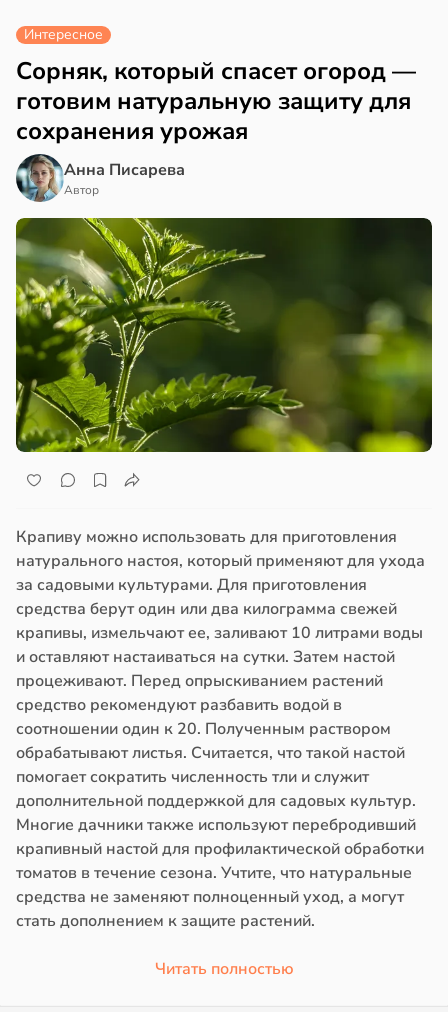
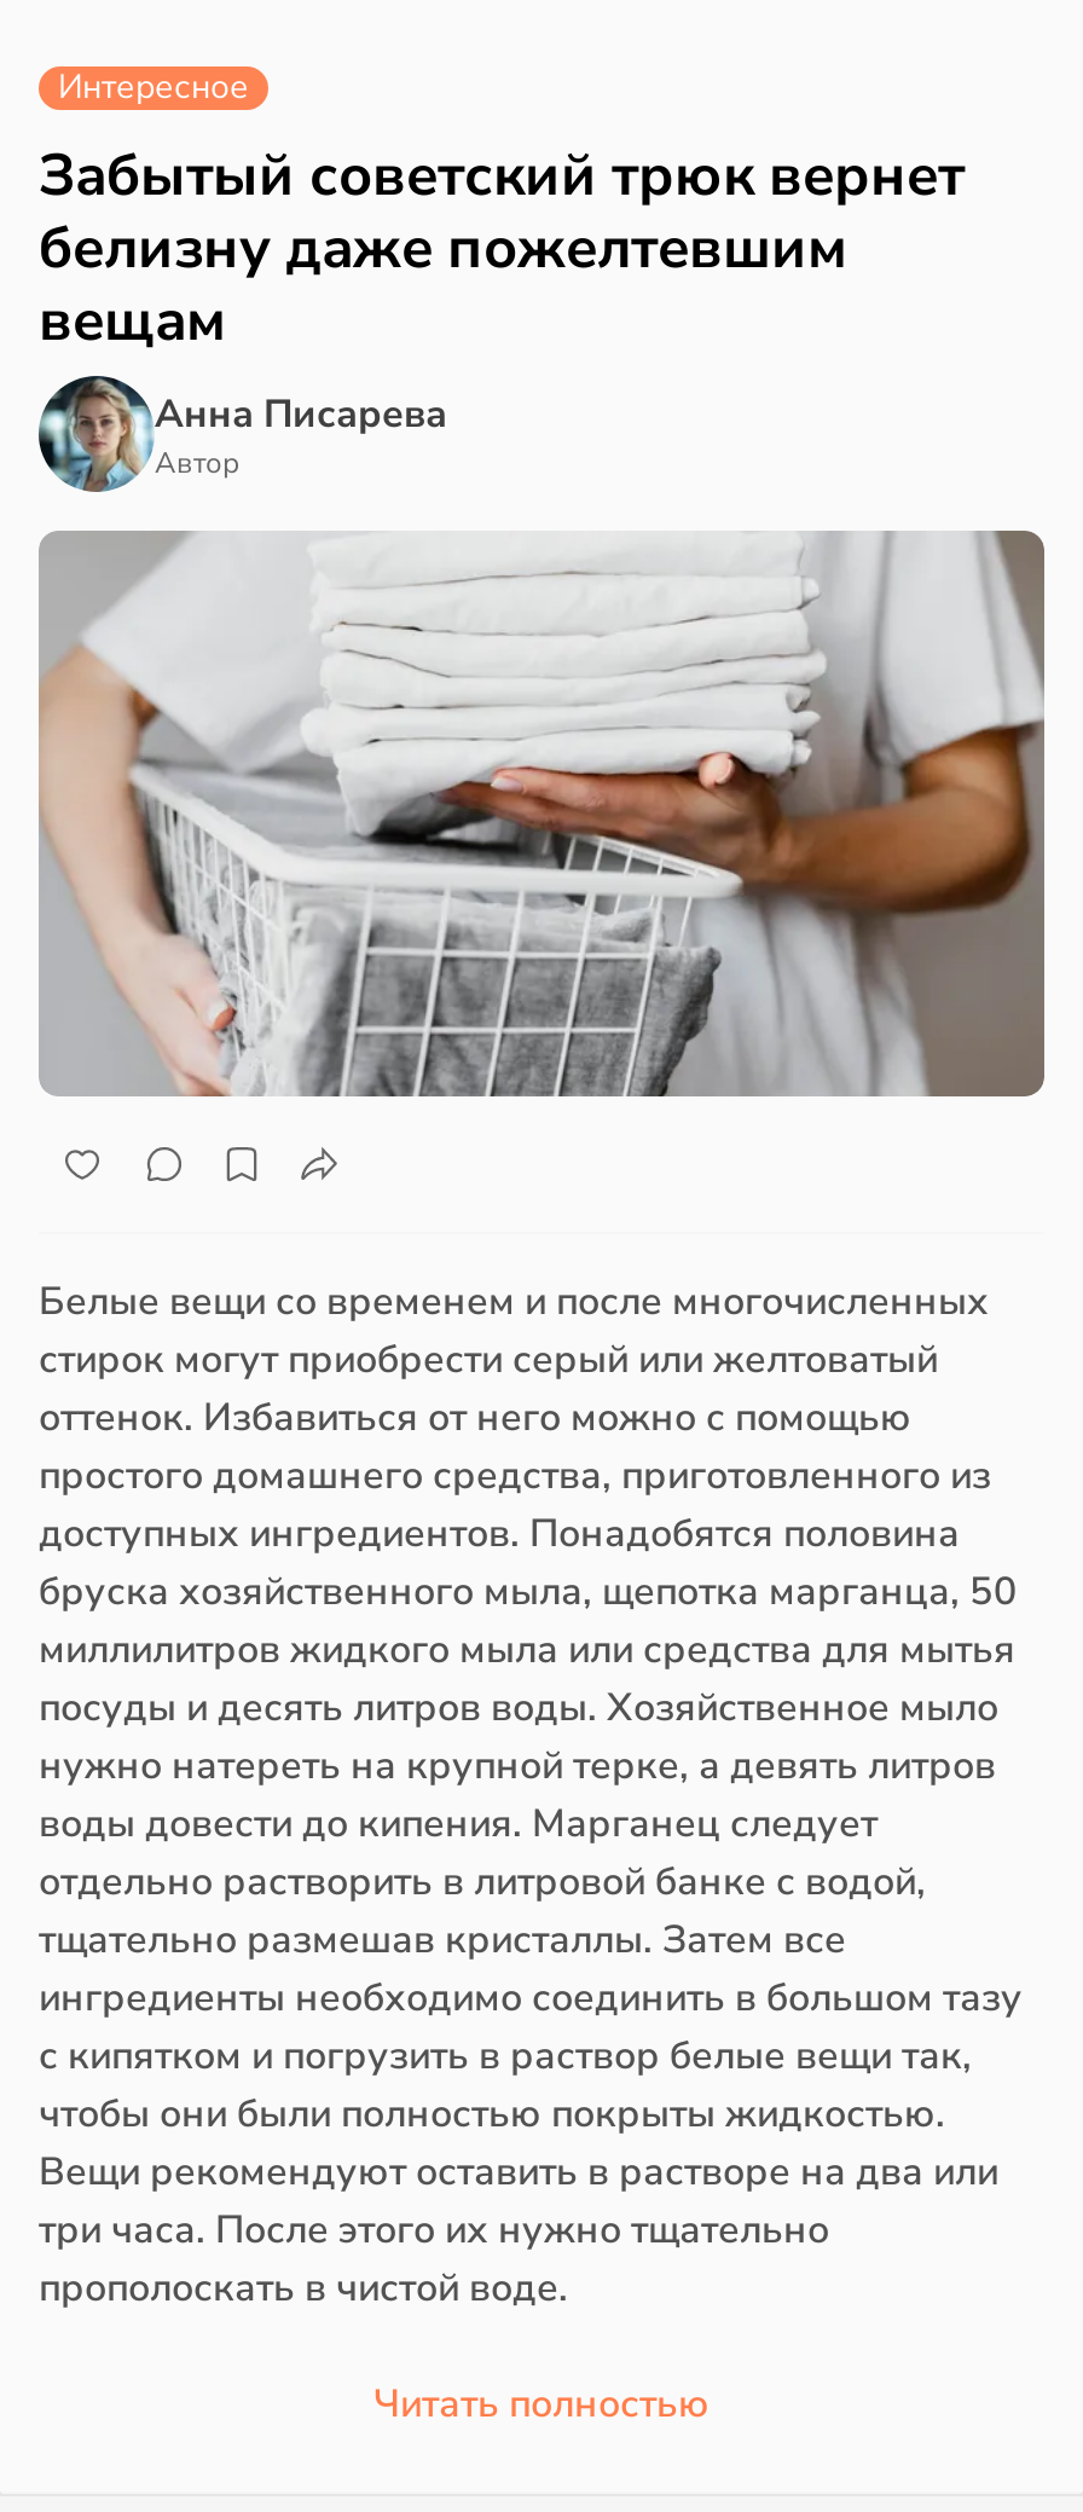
[16,55,416,147] Сорняк, который спасет огород — | готовим натуральную защиту для | сохранения урожая -> [39,137,965,360] Забытый советский трюк вернет | белизну даже пожелтевшим | вещам
[15,217,433,453] [image] -> [39,528,1047,1099] [image]
[16,526,425,932] Крапиву можно использовать для приготовления | натурального настоя, который применяют для ухода | за садовыми культурами. Для приготовления | средства берут один или два килограмма свежей | крапивы, измельчают ее, заливают 10 литрами воды | и оставляют настаиваться на сутки. Затем настой | процеживают. Перед опрыскиванием растений | средство рекомендуют разбавить водой в | соотношении один к 20. Полученным раствором | обрабатывают листья. Считается, что такой настой | помогает сократить численность тли и служит | дополнительной поддержкой для садовых культур. | Многие дачники также используют перебродивший | крапивный настой для профилактической обработки | томатов в течение сезона. Учтите, что натуральные | средства не заменяют полноценный уход, а могут | стать дополнением к защите растений. -> [39,1276,1023,2316] Белые вещи со временем и после многочисленных | стирок могут приобрести серый или желтоватый | оттенок. Избавиться от него можно с помощью | простого домашнего средства, приготовленного из | доступных ингредиентов. Понадобятся половина | бруска хозяйственного мыла, щепотка марганца, 50 | миллилитров жидкого мыла или средства для мытья | посуды и десять литров воды. Хозяйственное мыло | нужно натереть на крупной терке, а девять литров | воды довести до кипения. Марганец следует | отдельно растворить в литровой банке с водой, | тщательно размешав кристаллы. Затем все | ингредиенты необходимо соединить в большом тазу | с кипятком и погрузить в раствор белые вещи так, | чтобы они были полностью покрыты жидкостью. | Вещи рекомендуют оставить в растворе на два или | три часа. После этого их нужно тщательно | прополоскать в чистой воде.

